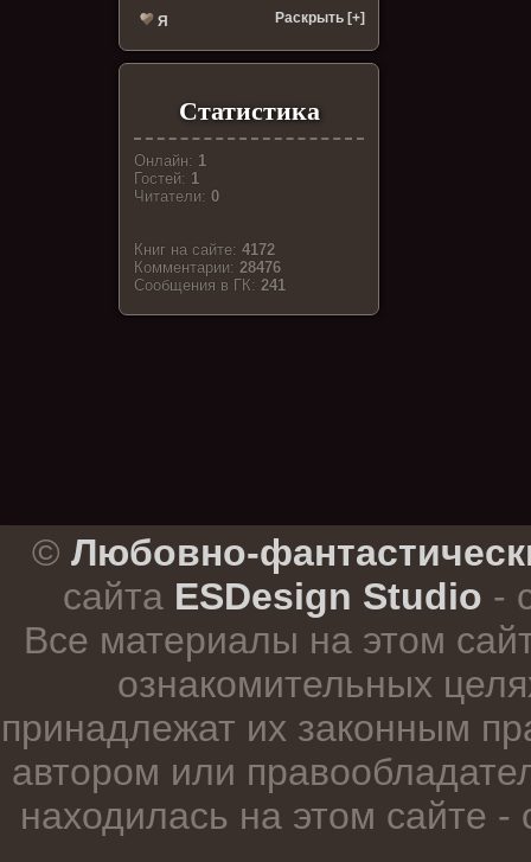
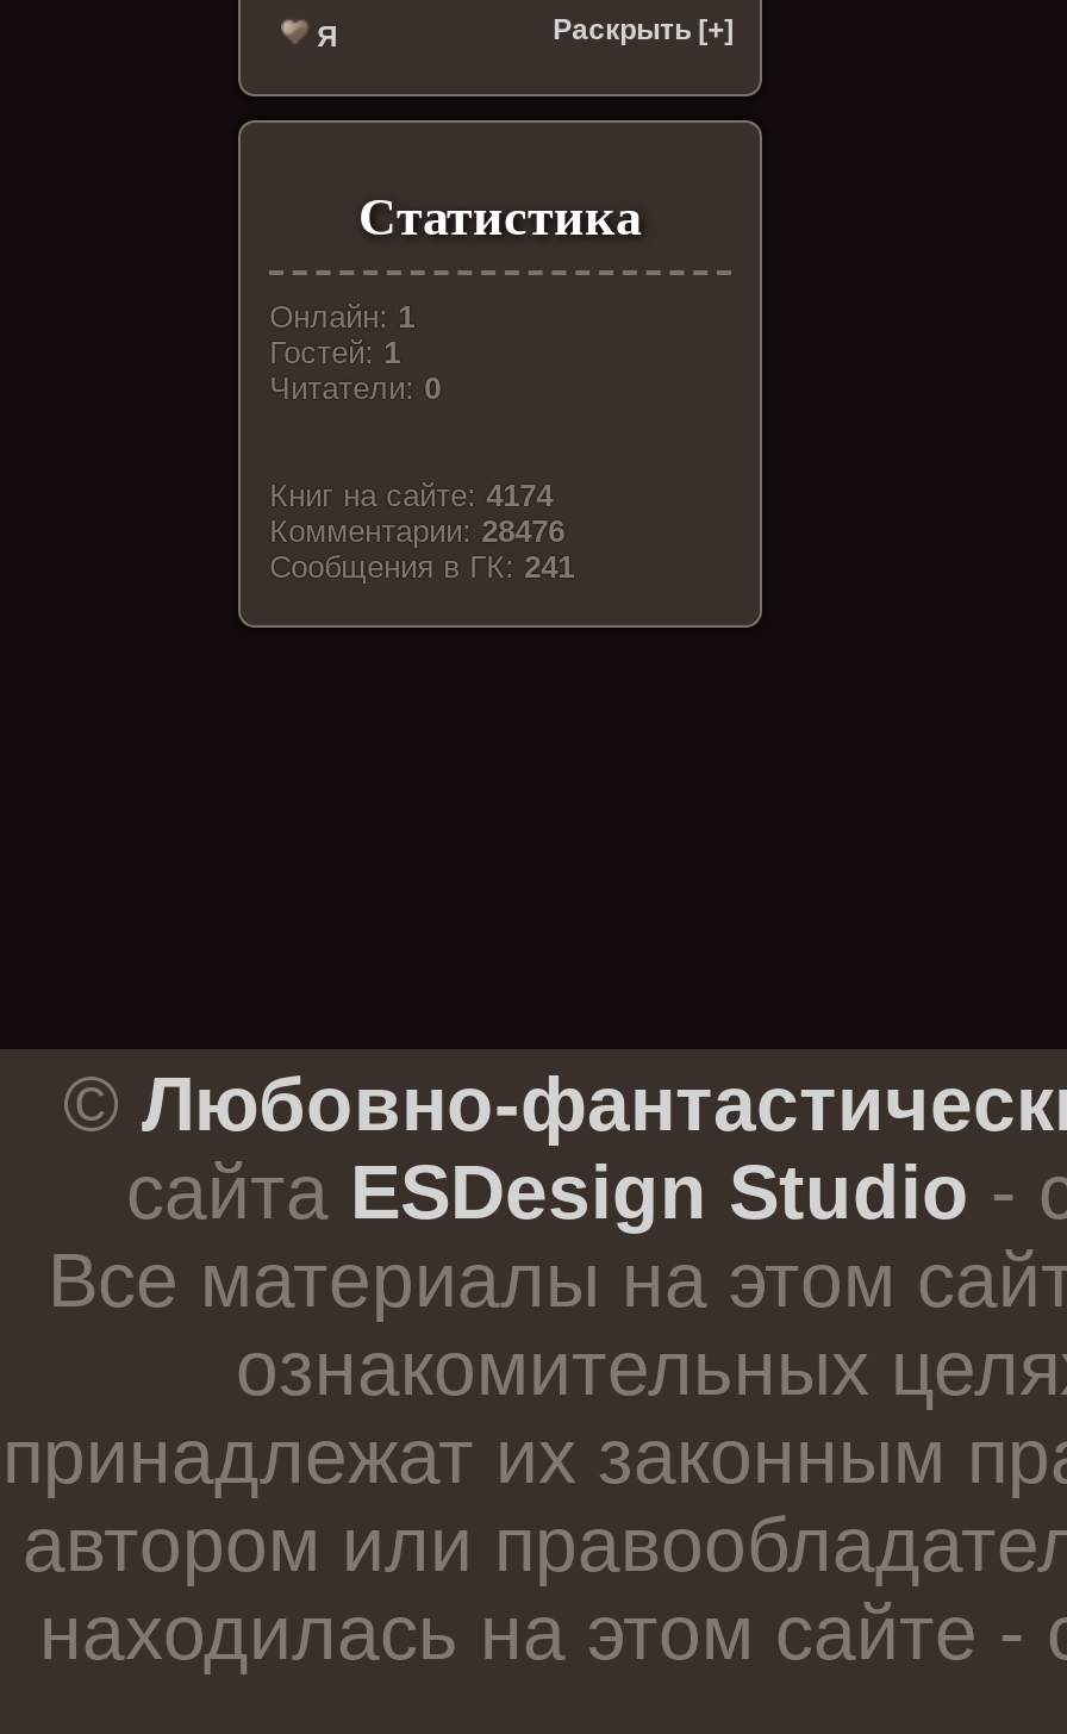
[134,241,275,258] Книг на сайте: 4172 -> [269,477,553,513] Книг на сайте: 4174

